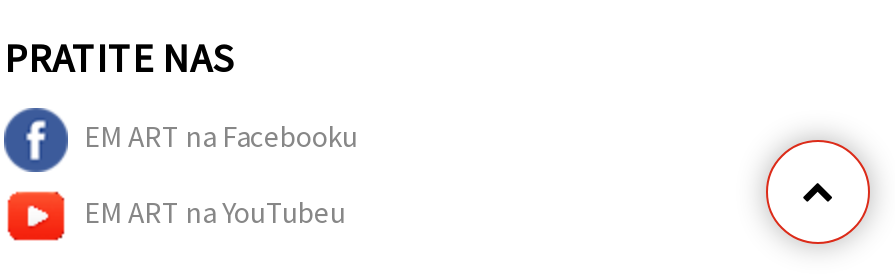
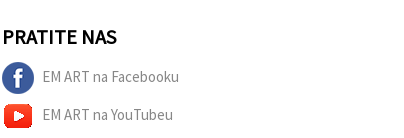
[760,134,876,250] [image] -> none

